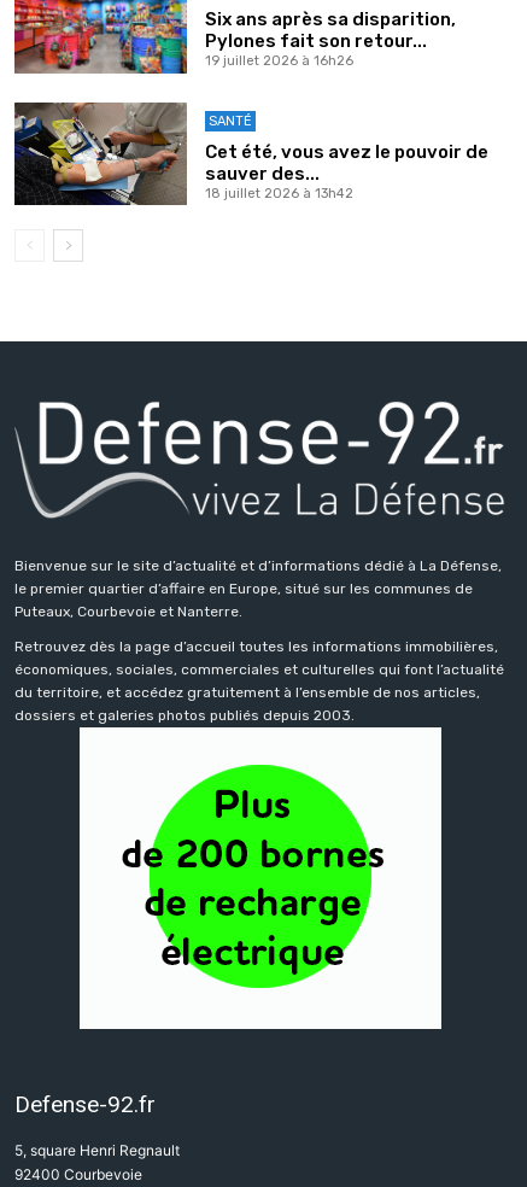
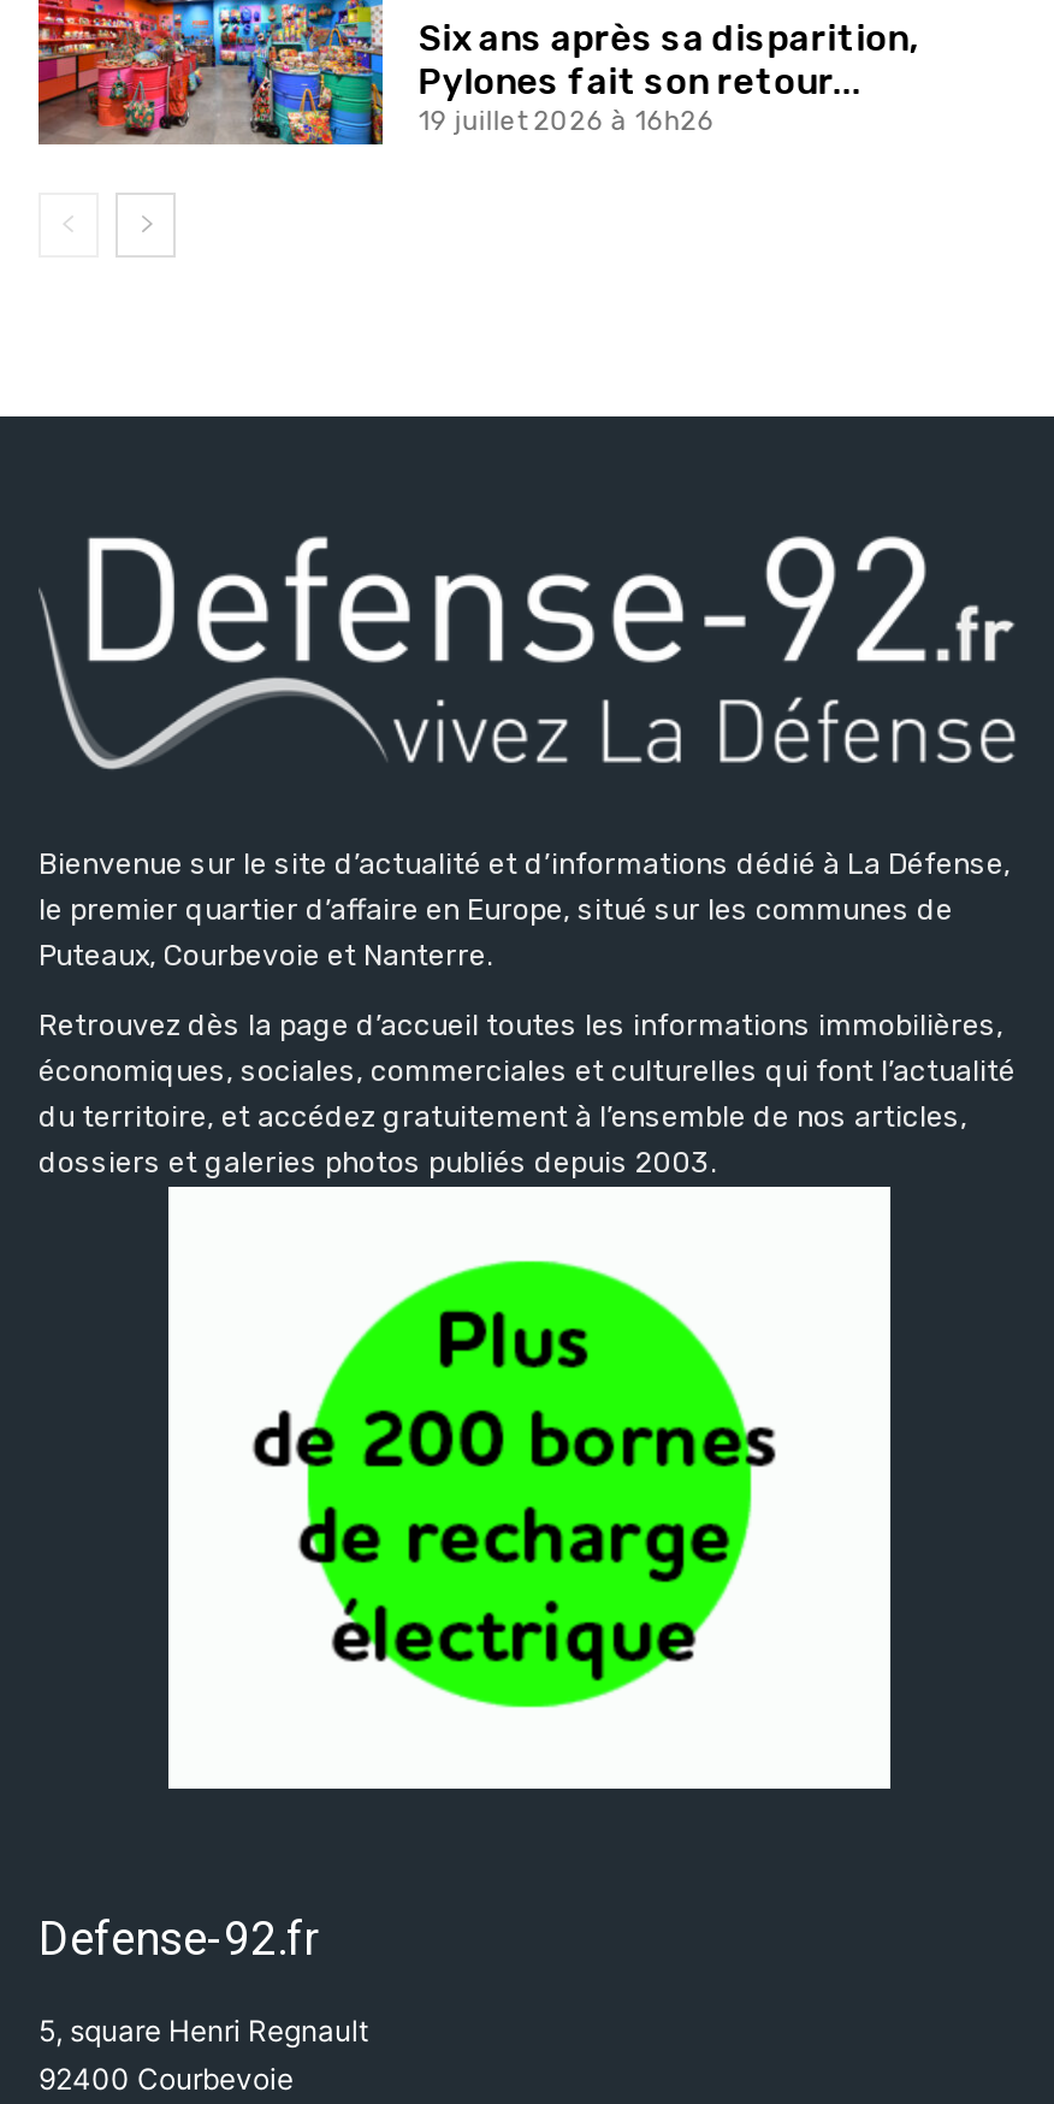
[13,101,488,206] [image] | SANTÉ | Cet été, vous avez le pouvoir de | sauver des... | 18 juillet 2026 à 13h42 -> none

